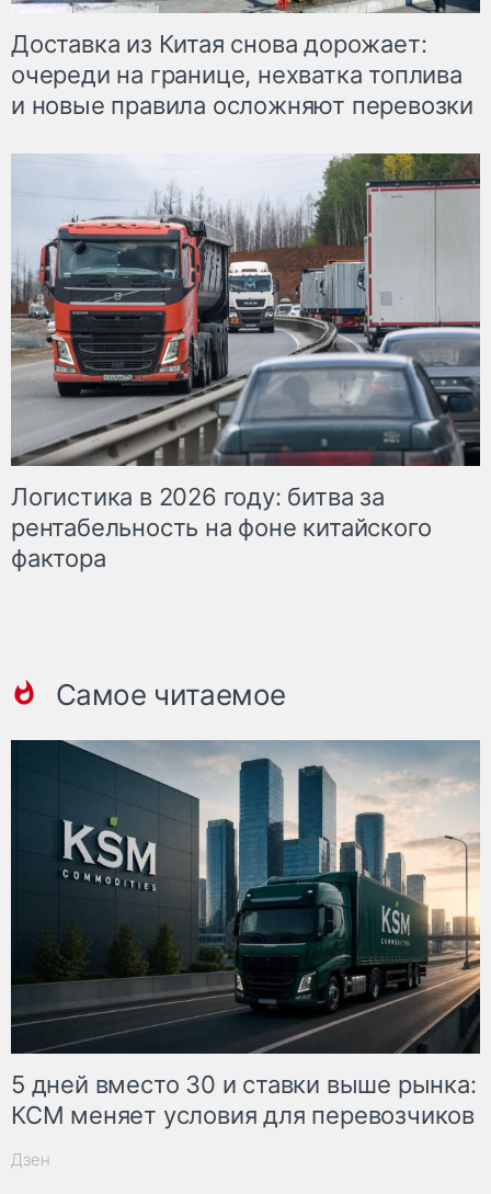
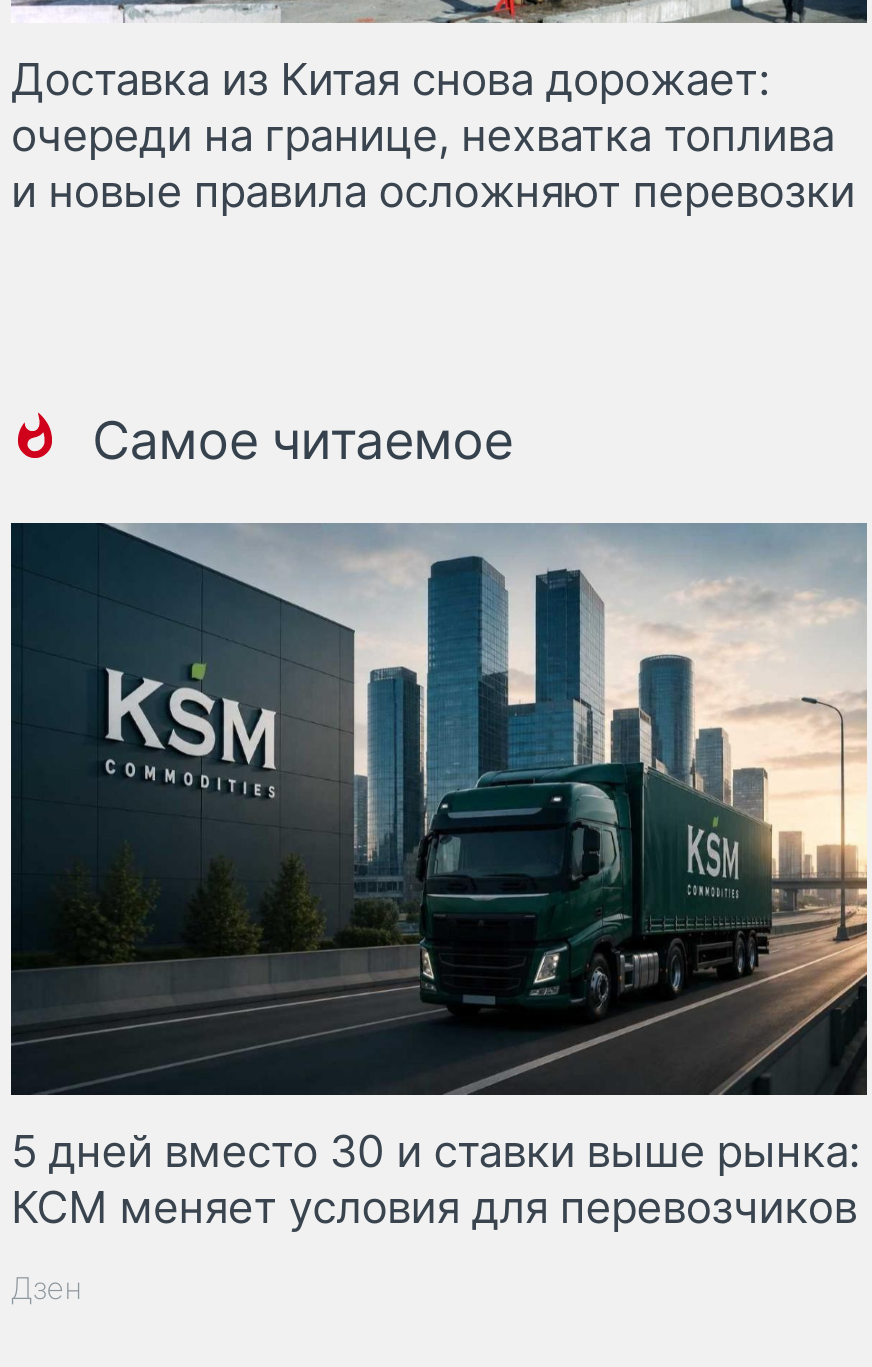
[11,152,481,573] [image] | Логистика в 2026 году: битва за | рентабельность на фоне китайского | фактора -> none

